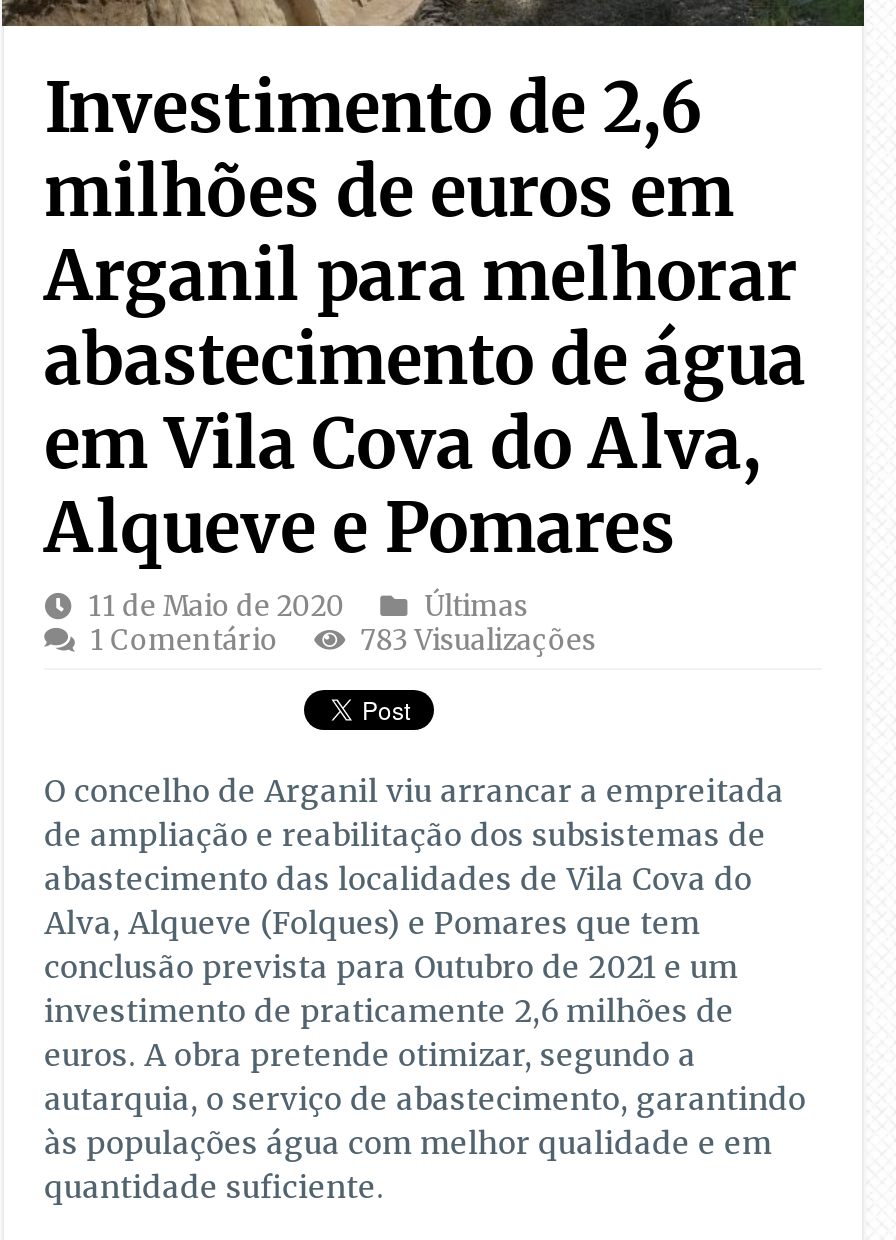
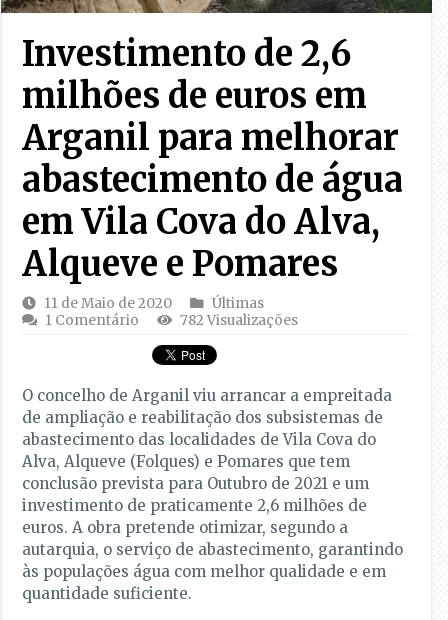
[360,624,596,658] 783 Visualizações -> [180,312,298,329] 782 Visualizações

